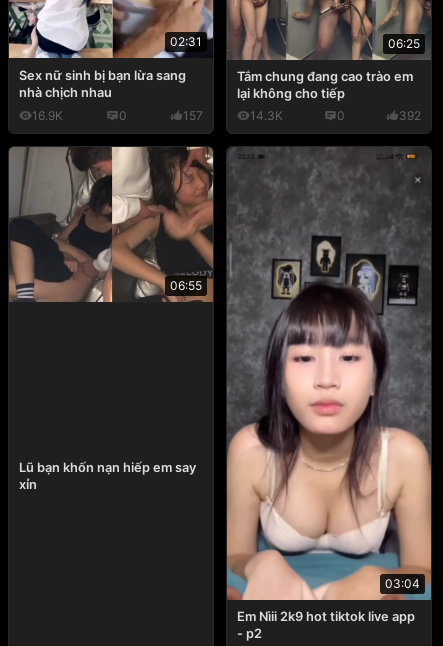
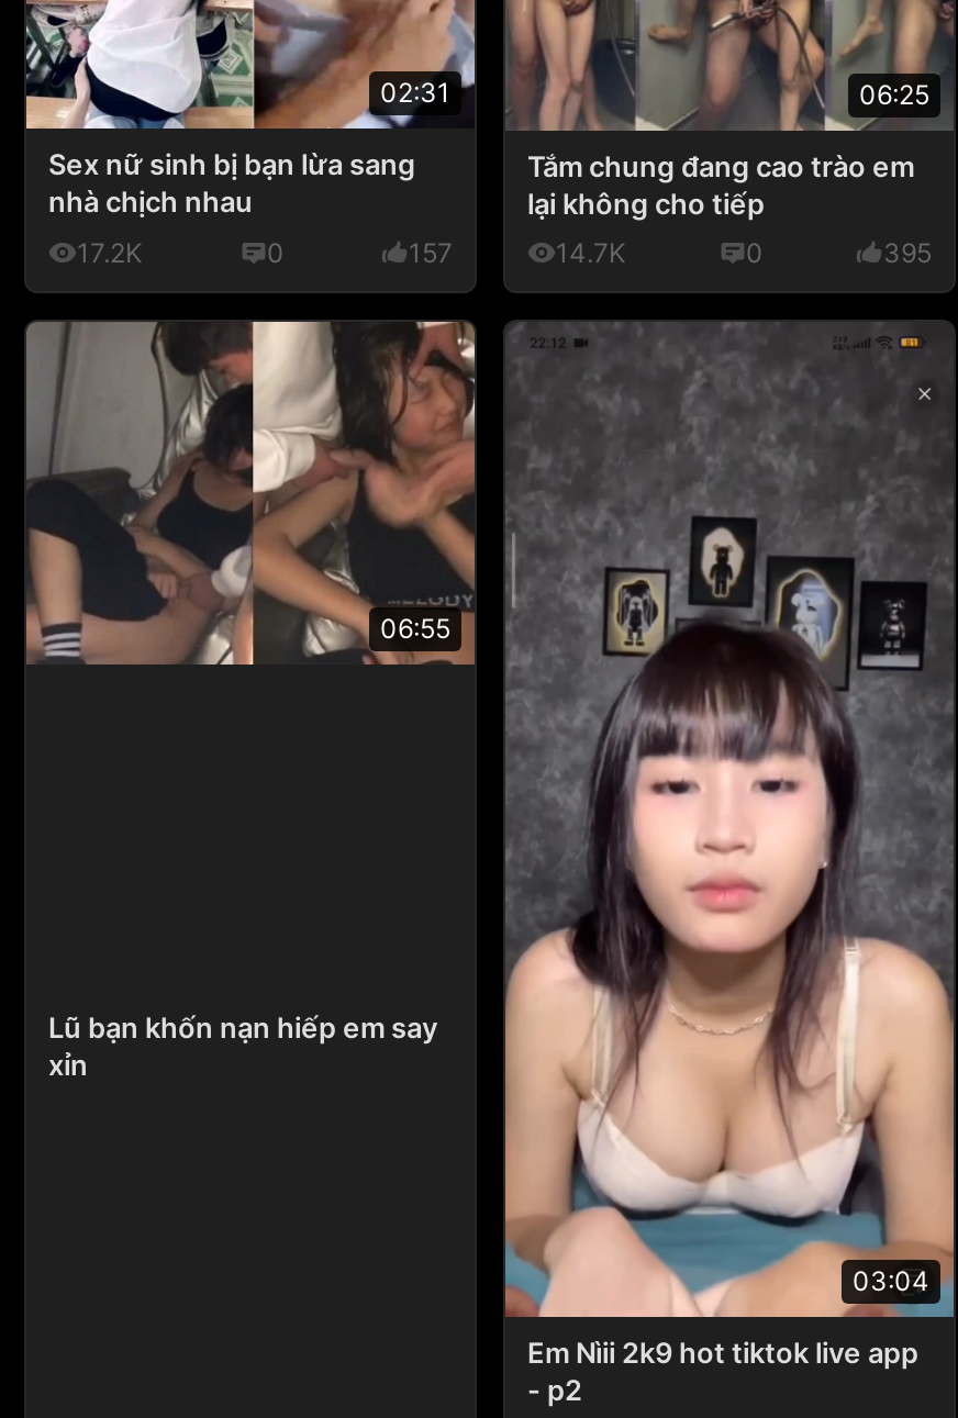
[32,108,63,123] 16.9K -> [77,237,143,270] 17.2K
[250,108,283,123] 14.3K -> [556,237,626,270] 14.7K
[399,108,421,123] 392 -> [883,237,932,270] 395

